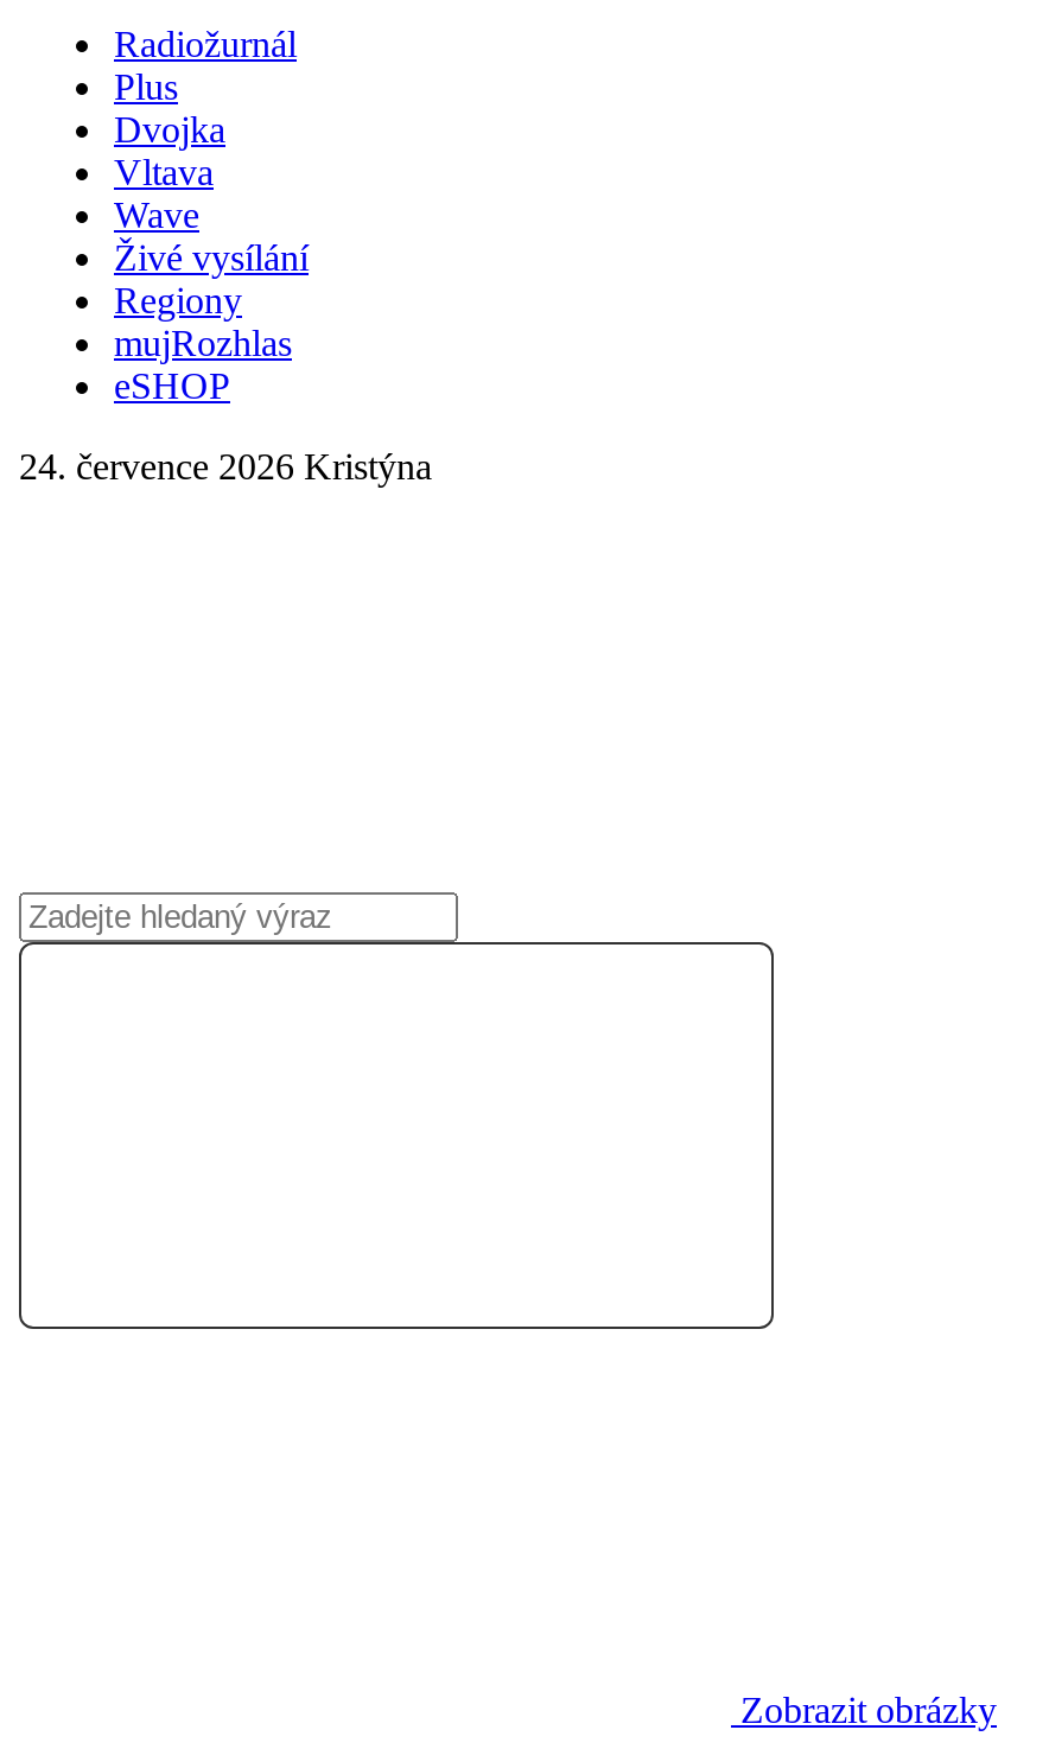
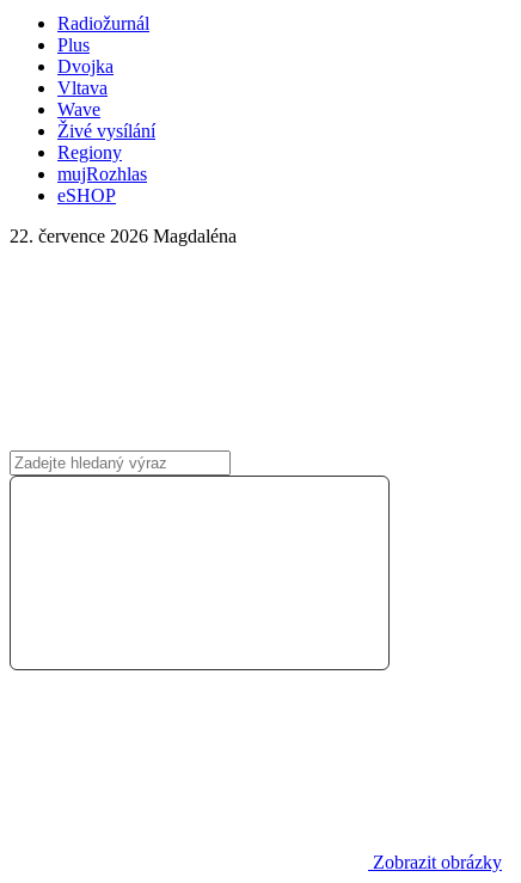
[19,446,432,486] 24. července 2026 Kristýna -> [10,226,237,246] 22. července 2026 Magdaléna

